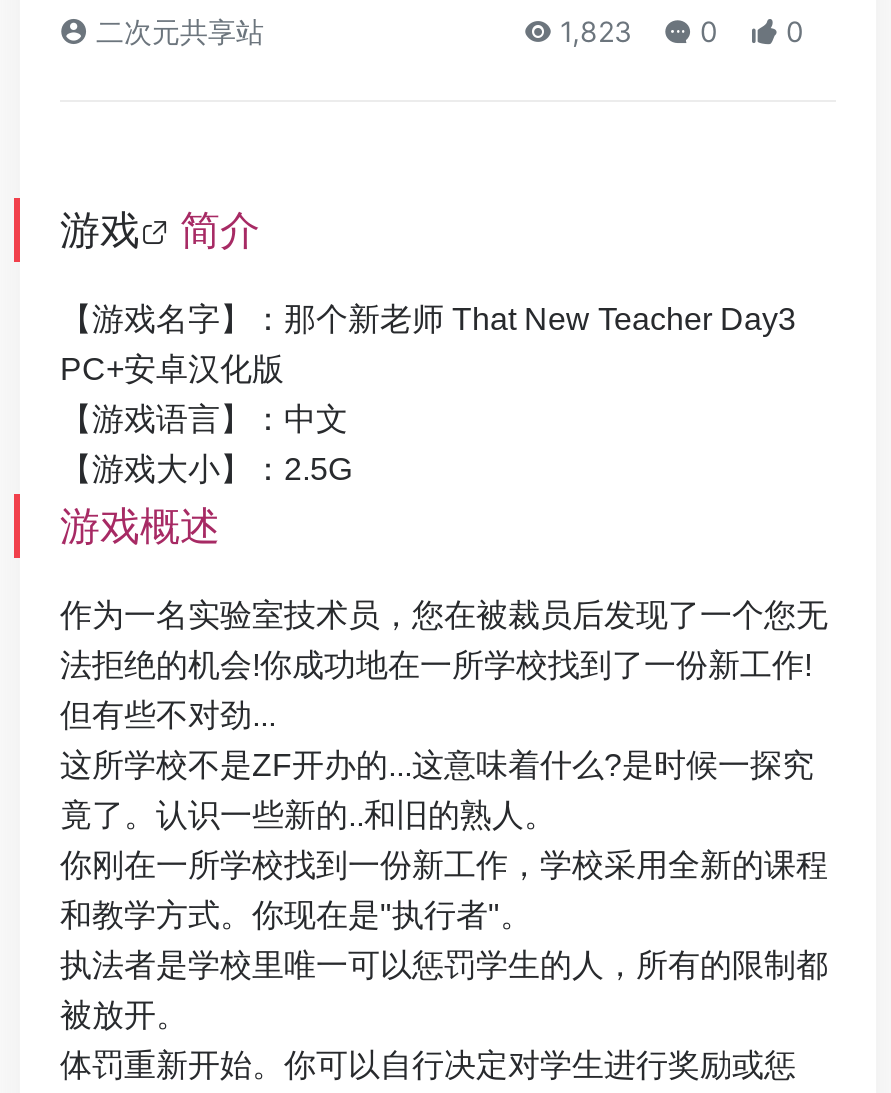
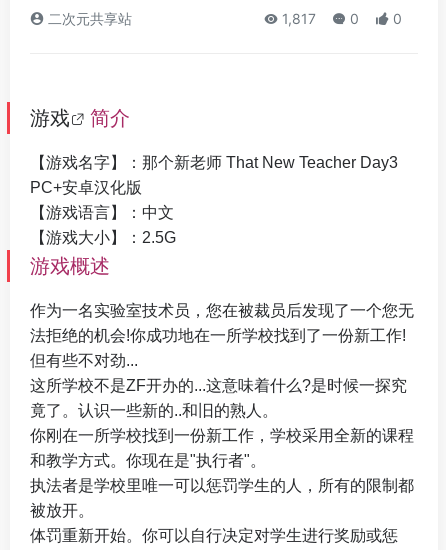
[552,14,804,48] 1,823 0 0 -> [278,10,402,27] 1,817 0 0

